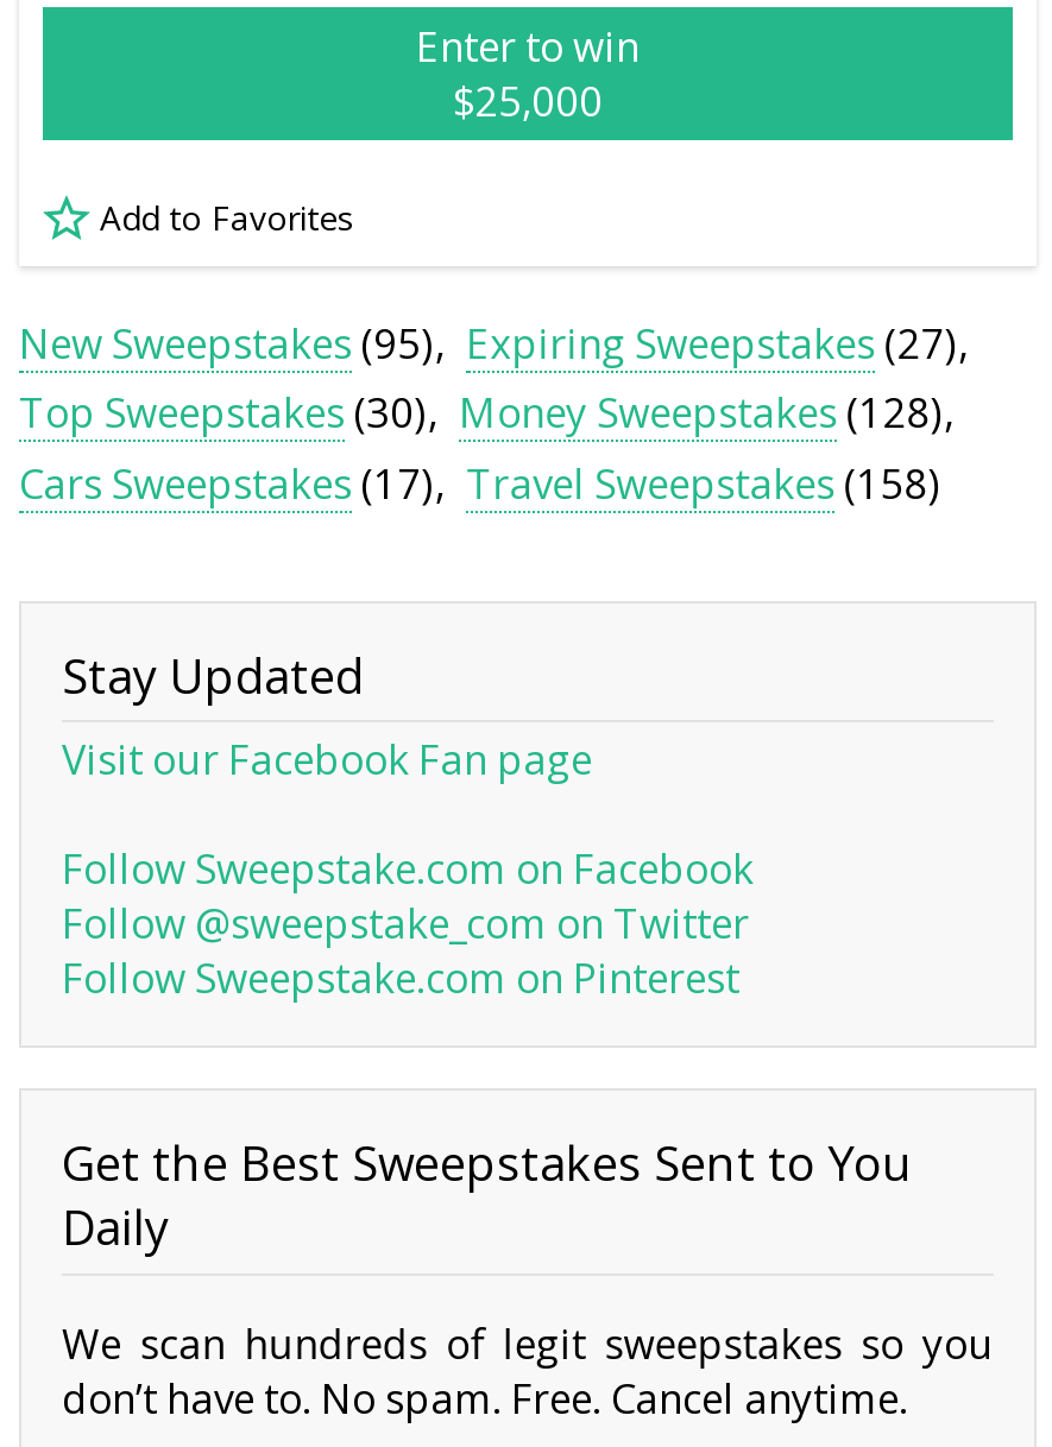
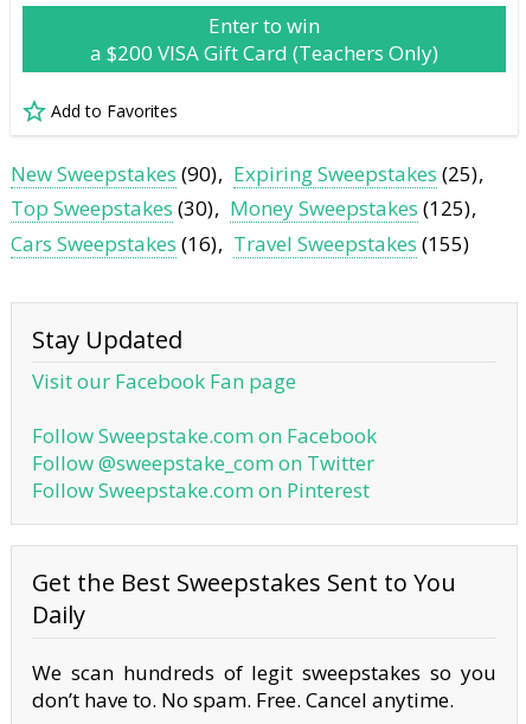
[453,74,603,129] $25,000 -> [90,39,438,67] a $200 VISA Gift Card (Teachers Only)
[19,315,433,370] New Sweepstakes (95) -> [11,159,217,187] New Sweepstakes (90)
[466,315,956,370] Expiring Sweepstakes (27) -> [234,159,478,187] Expiring Sweepstakes (25)
[459,386,942,440] Money Sweepstakes (128) -> [230,195,470,222] Money Sweepstakes (125)
[19,456,433,511] Cars Sweepstakes (17) -> [11,230,217,257] Cars Sweepstakes (16)
[466,456,939,511] Travel Sweepstakes (158) -> [234,230,469,257] Travel Sweepstakes (155)

